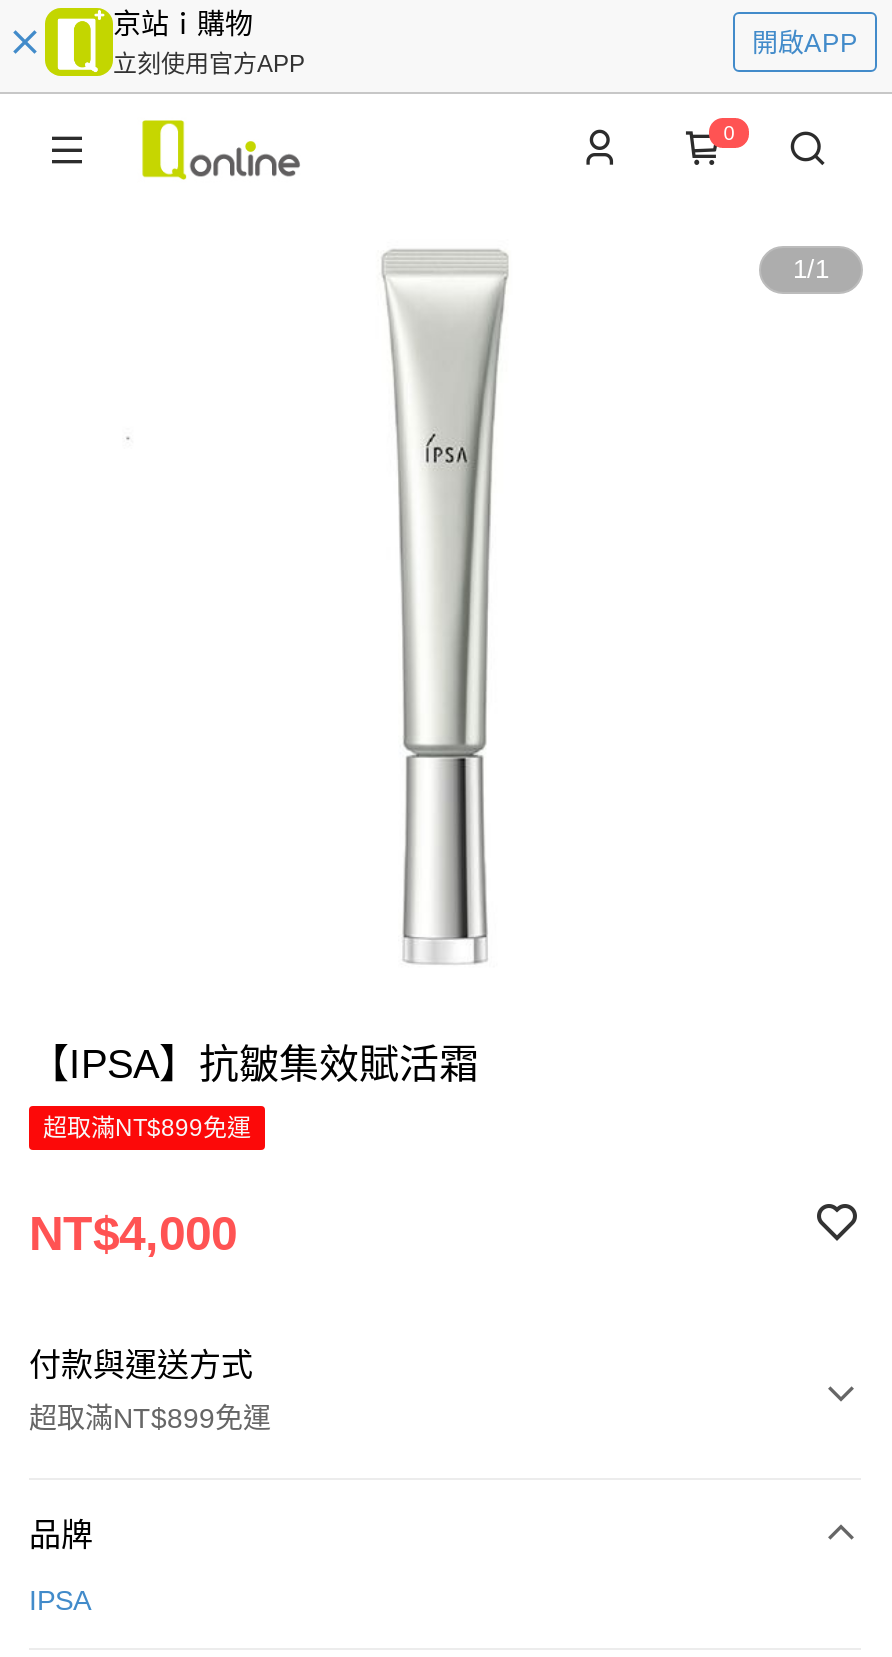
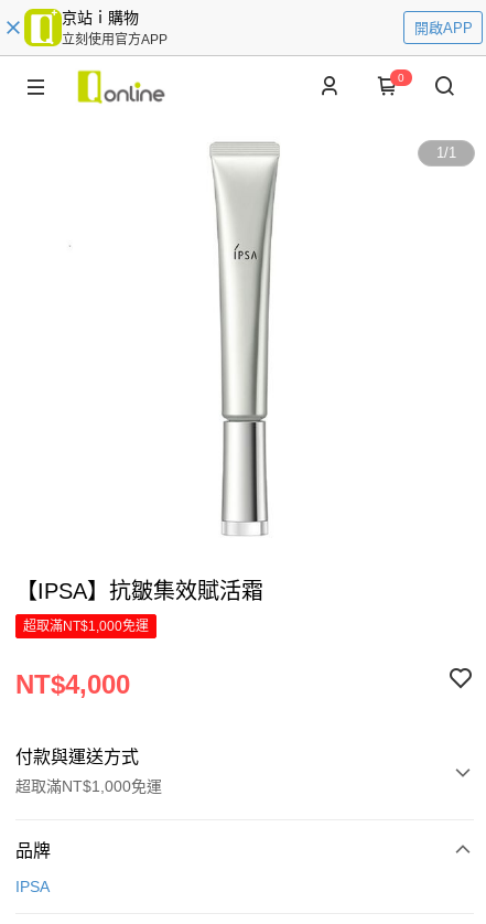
[43,1114,251,1142] 超取滿NT$899免運 -> [23,619,149,634] 超取滿NT$1,000免運
[29,1402,271,1434] 超取滿NT$899免運 -> [15,777,162,795] 超取滿NT$1,000免運

